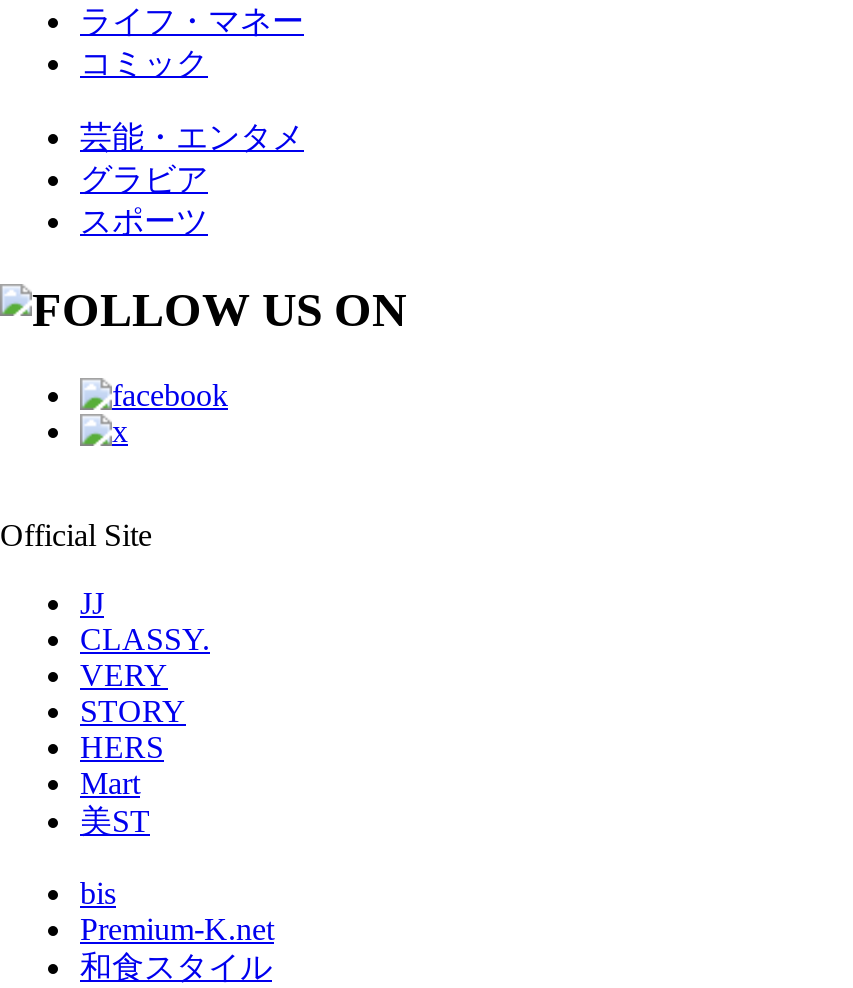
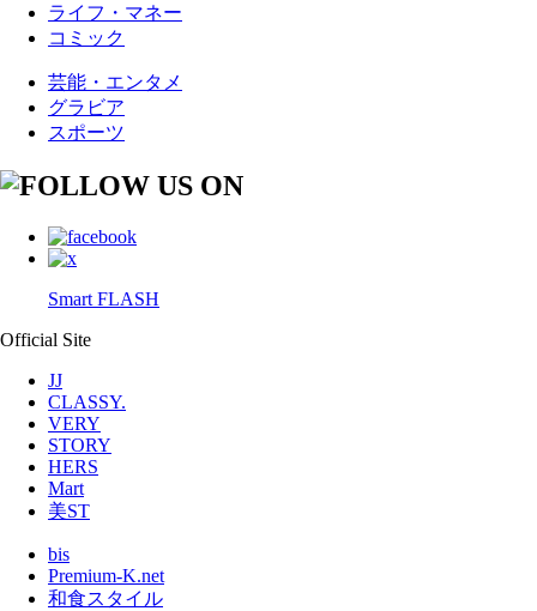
none -> [48,289,159,309] Smart FLASH

